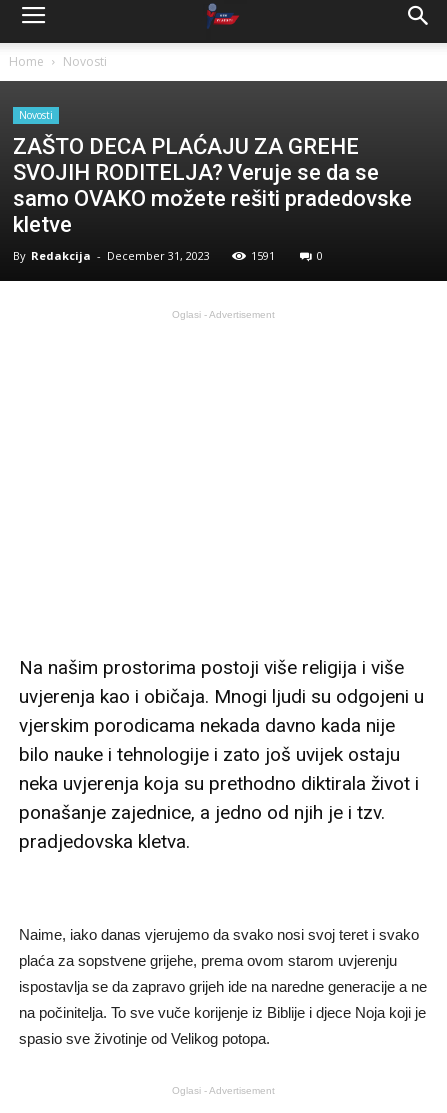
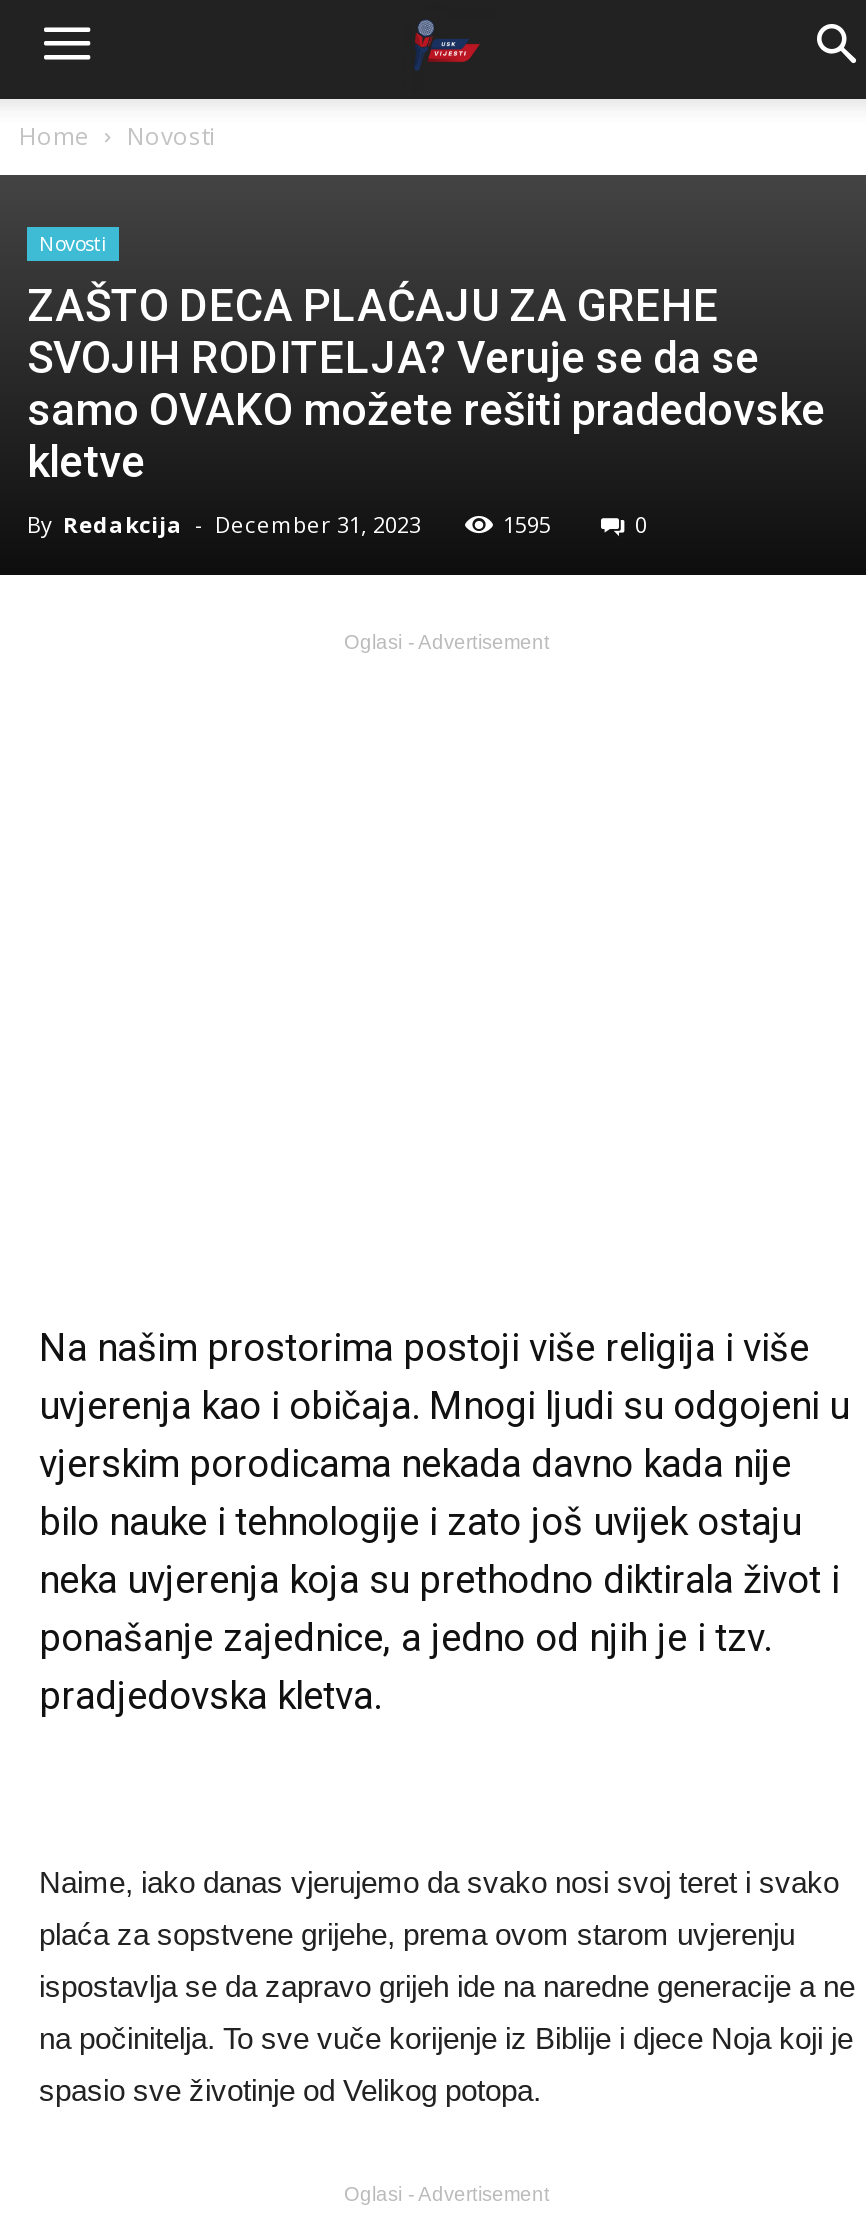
[251,248,275,263] 1591 -> [503,509,551,539] 1595

